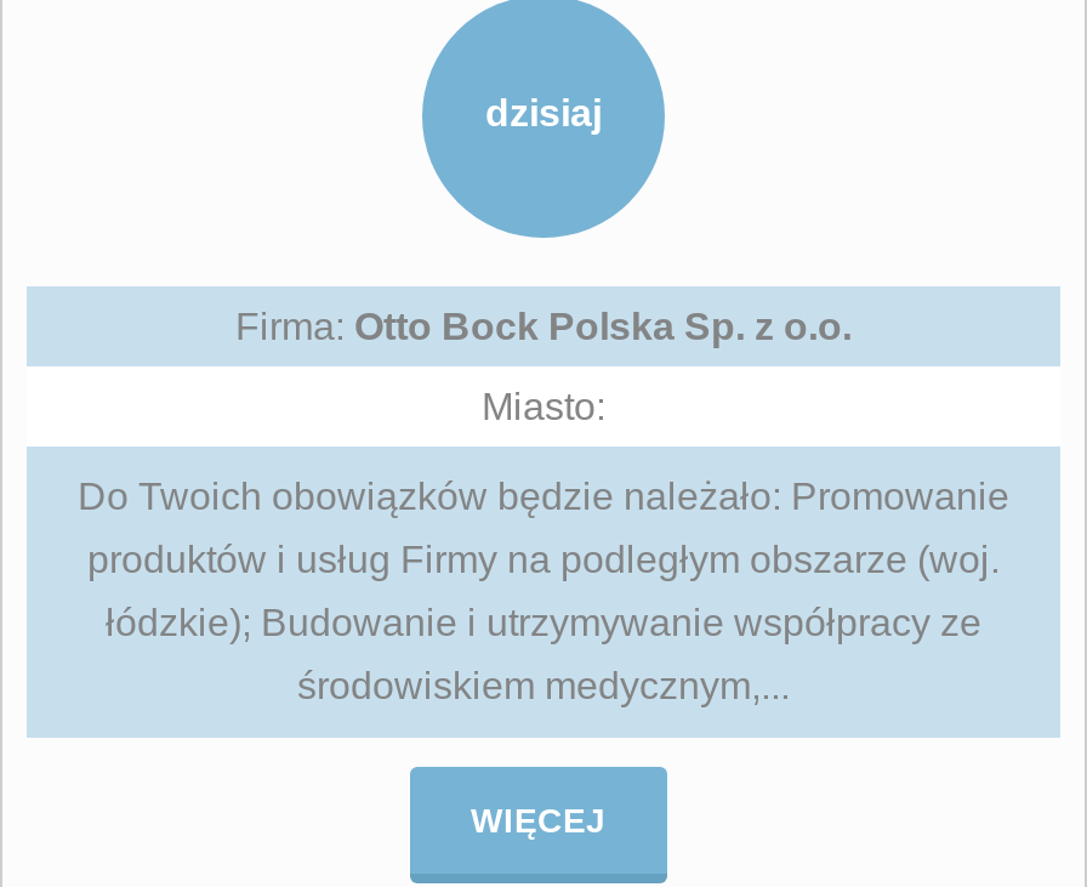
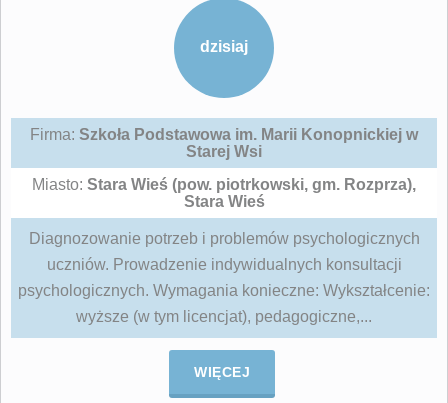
[235,306,852,347] Firma: Otto Bock Polska Sp. z o.o. -> [30,126,418,160] Firma: Szkoła Podstawowa im. Marii Konopnickiej w | Starej Wsi
[482,386,605,427] Miasto: -> [32,176,416,210] Miasto: Stara Wieś (pow. piotrkowski, gm. Rozprza), | Stara Wieś
[78,476,1009,517] Do Twoich obowiązków będzie należało: Promowanie -> [28,230,419,247] Diagnozowanie potrzeb i problemów psychologicznych
[87,539,1000,580] produktów i usług Firmy na podległym obszarze (woj. -> [46,256,401,273] uczniów. Prowadzenie indywidualnych konsultacji
[106,602,981,643] łódzkie); Budowanie i utrzymywanie współpracy ze -> [18,282,430,299] psychologicznych. Wymagania konieczne: Wykształcenie:
[297,665,790,706] środowiskiem medycznym,... -> [76,308,372,325] wyższe (w tym licencjat), pedagogiczne,...

